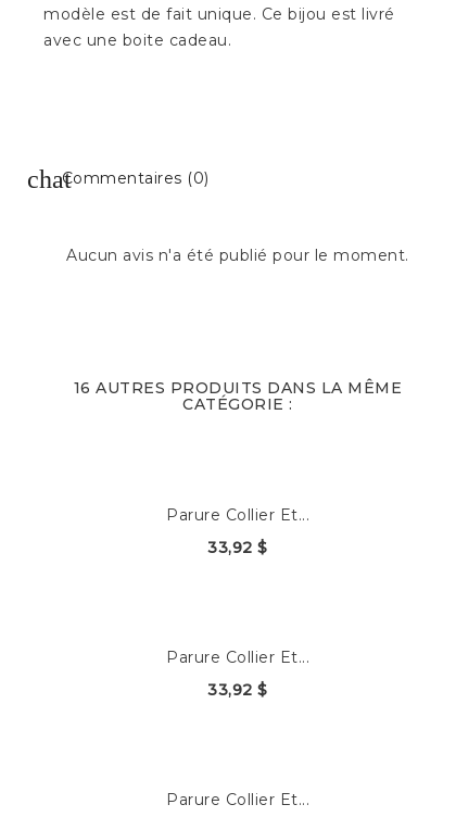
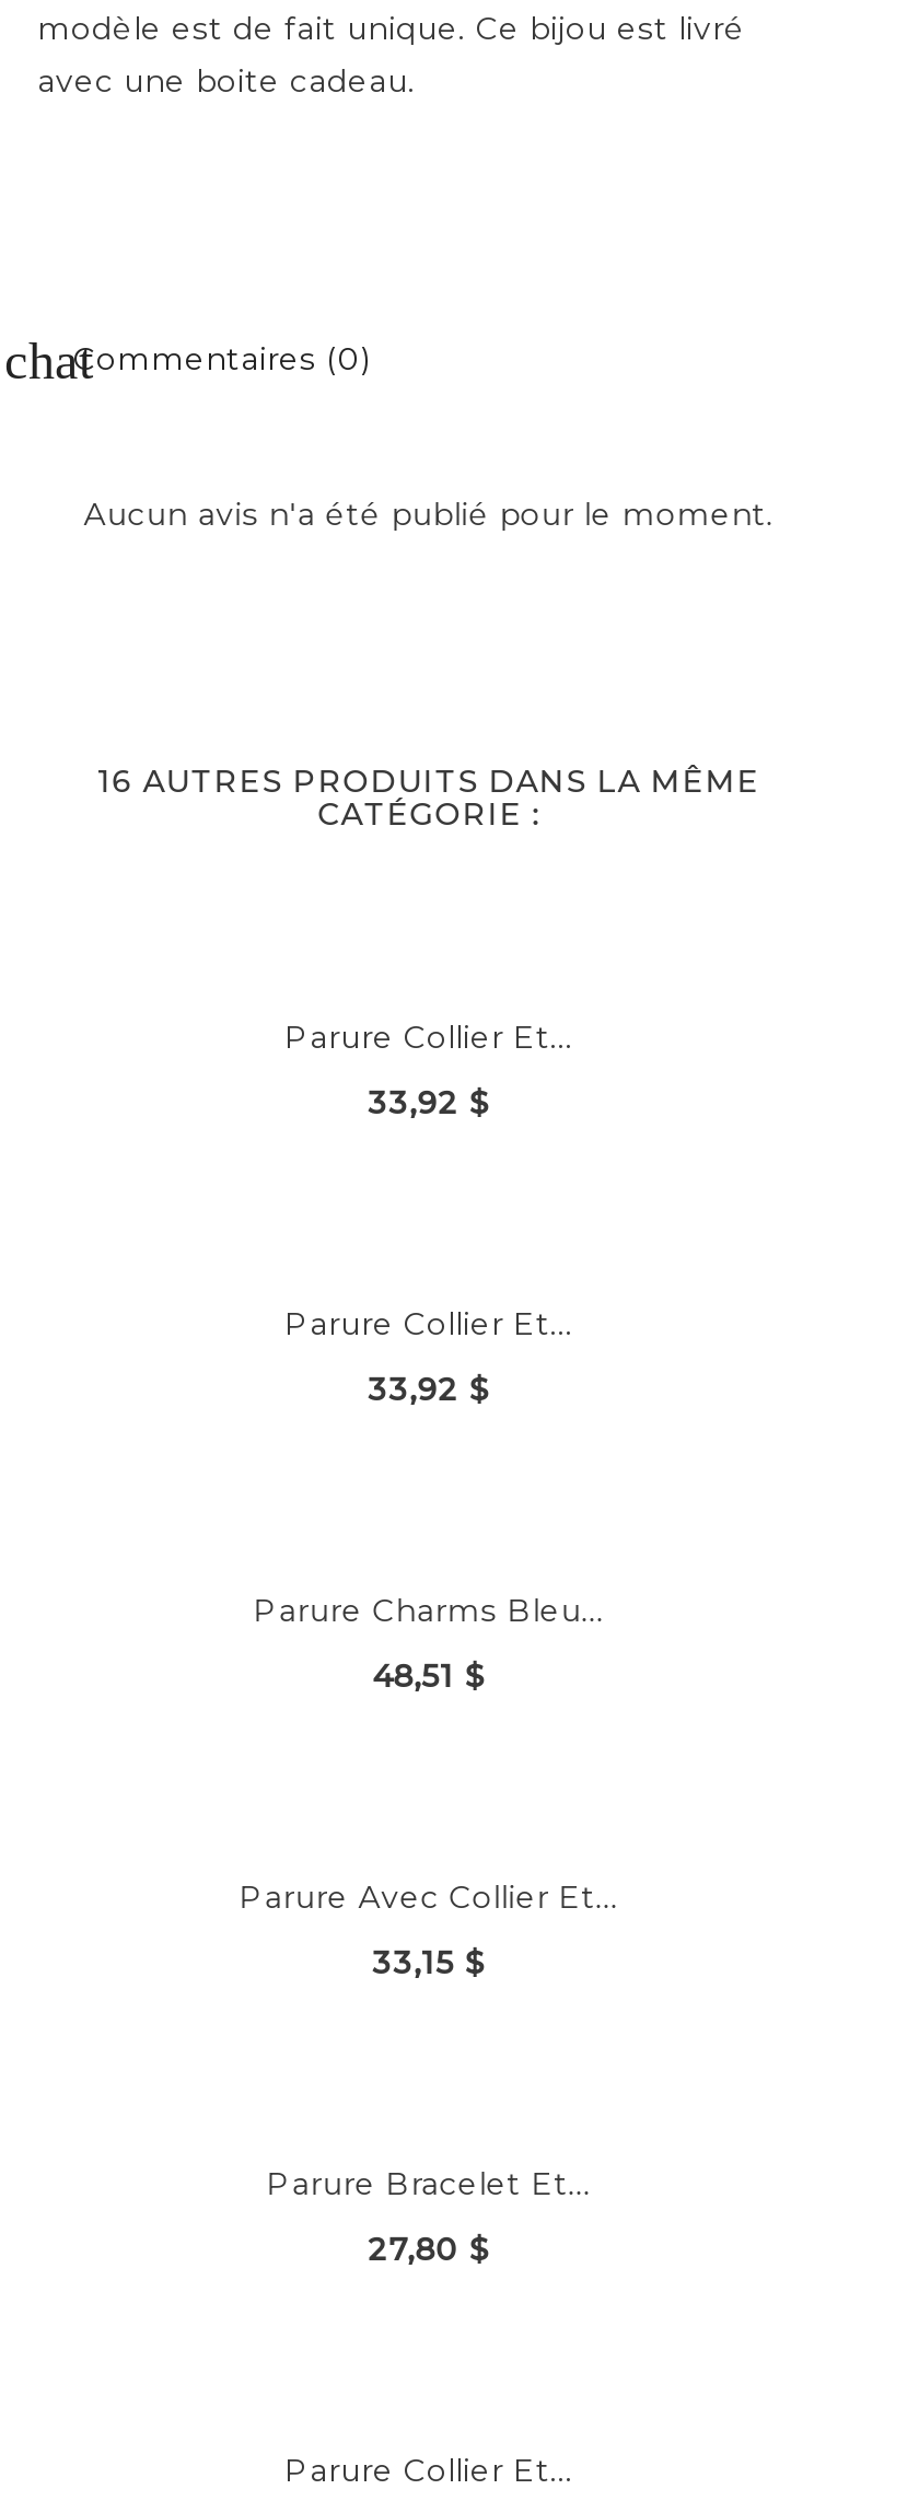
none -> [239,1878,619,1983] Parure Avec Collier Et... | 33,15 $
none -> [253,1591,604,1696] Parure Charms Bleu... | 48,51 $
none -> [267,2164,591,2269] Parure Bracelet Et... | 27,80 $

